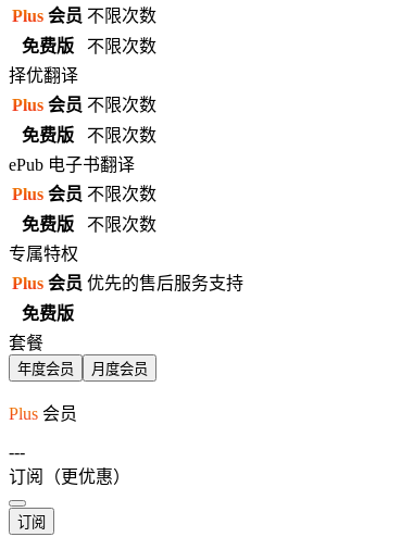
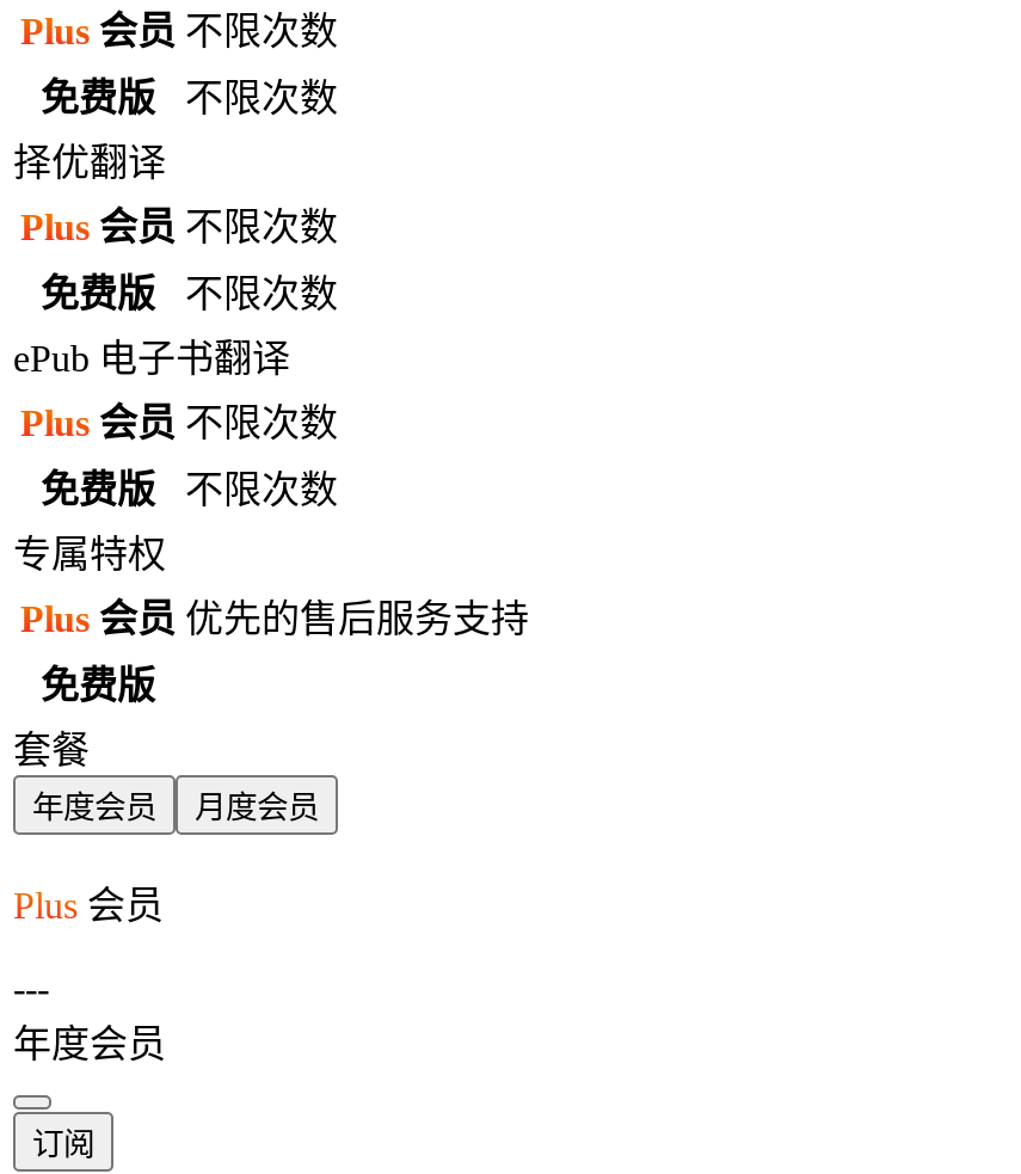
[9,468,130,486] 订阅（更优惠） -> [13,1024,166,1064] 年度会员

